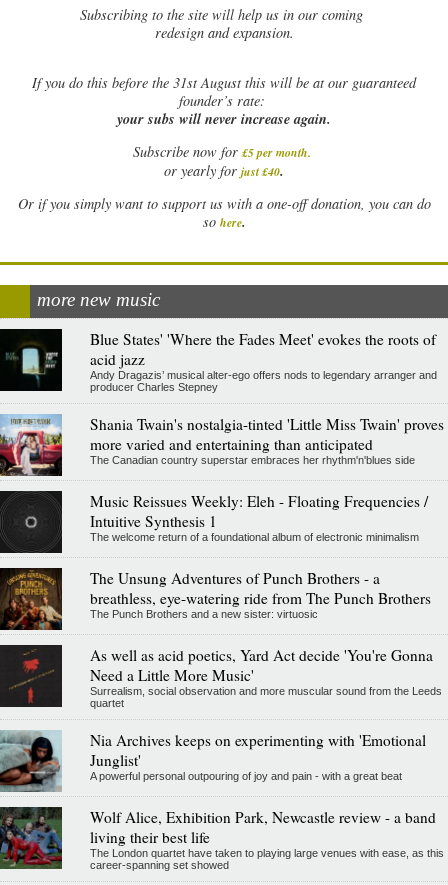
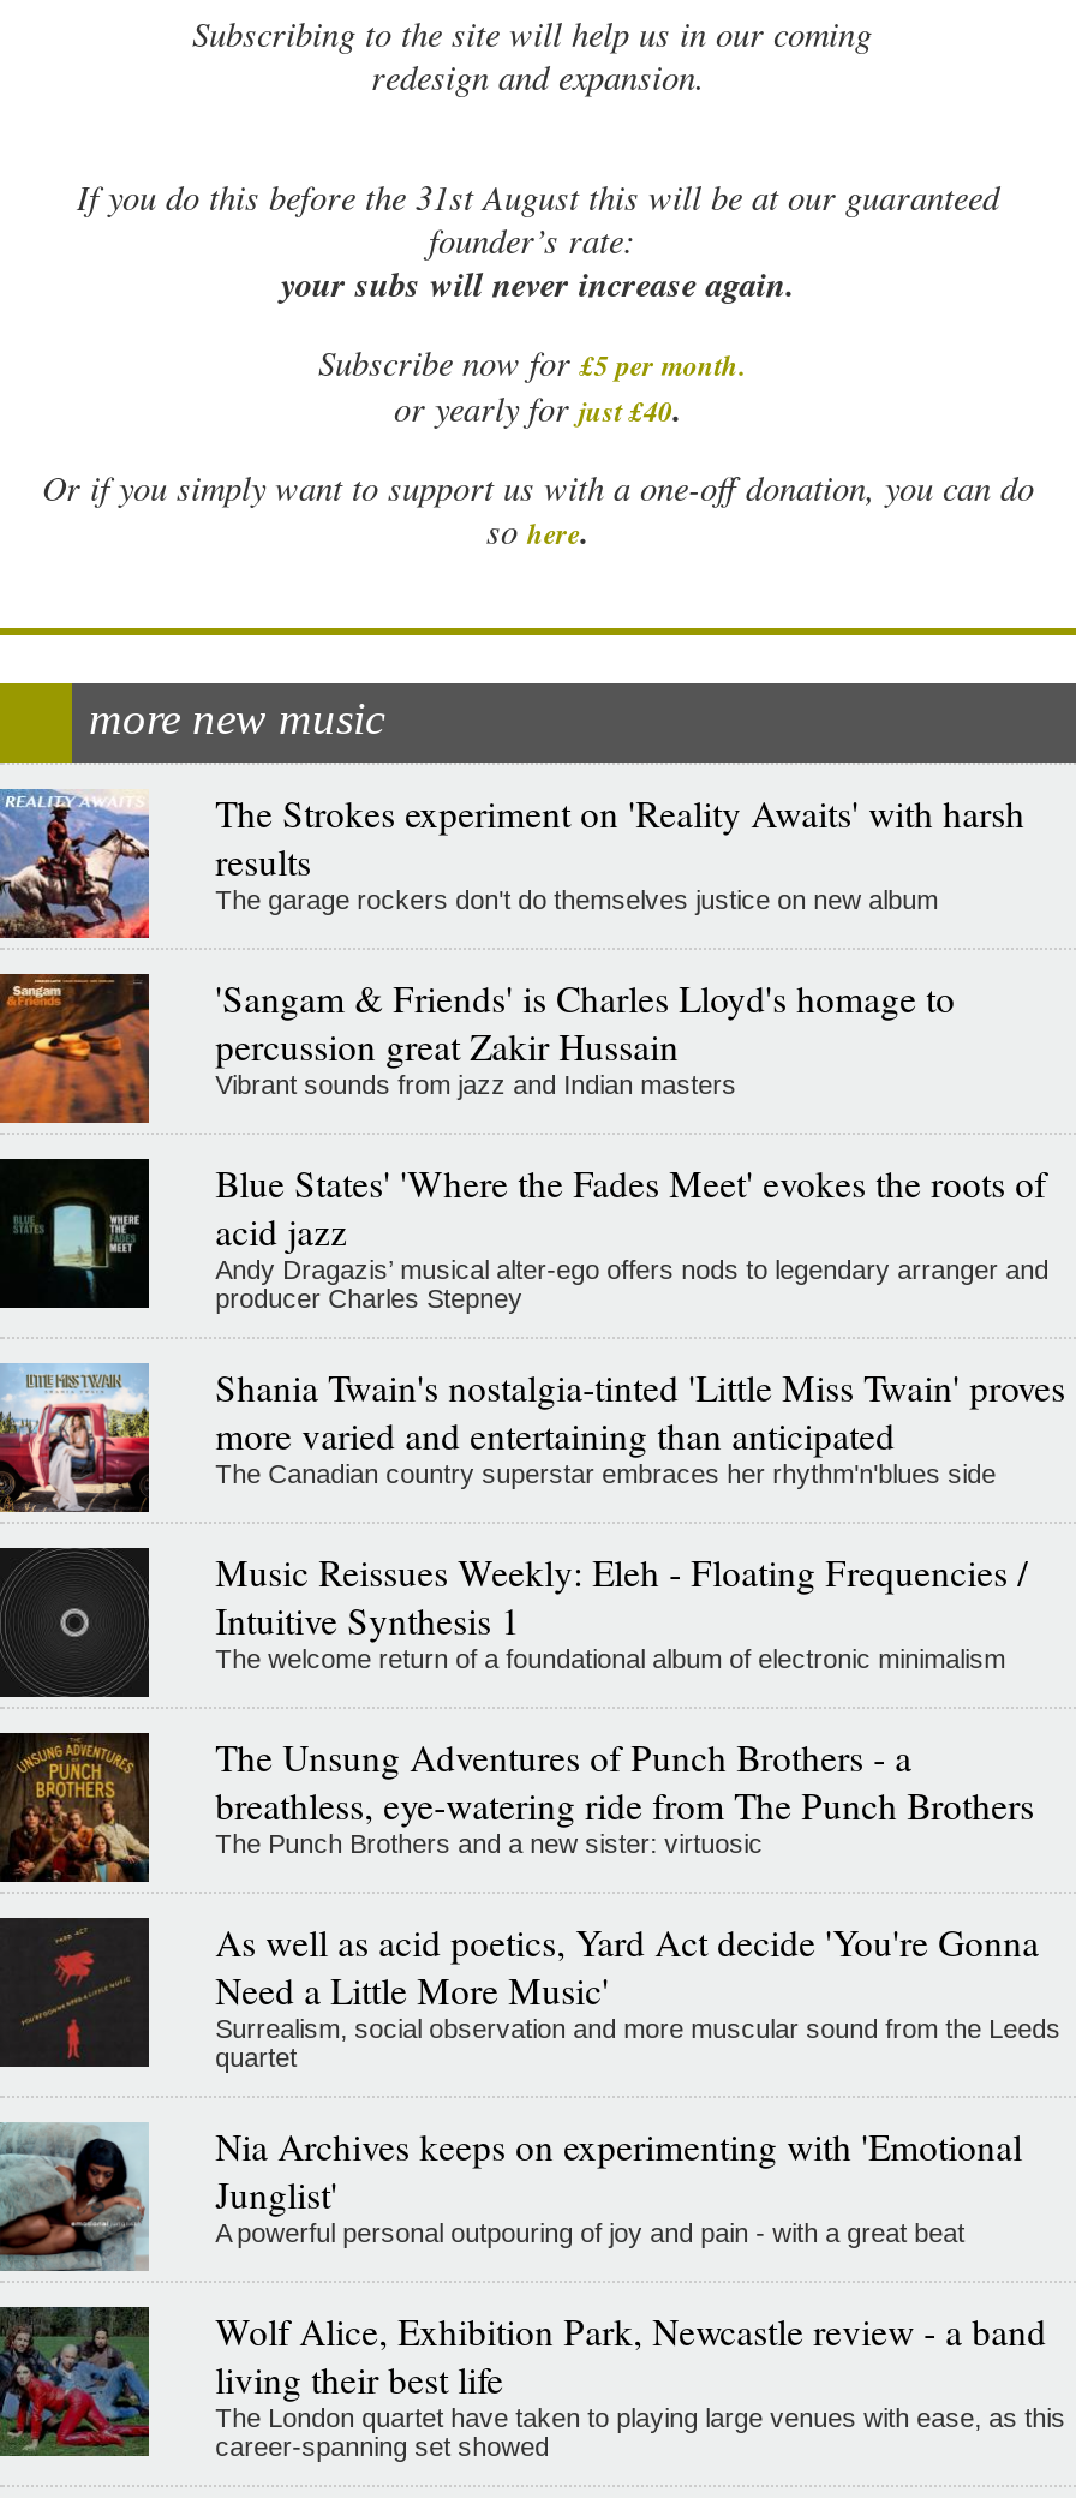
none -> [7,787,1025,1100] [image] | The Strokes experiment on 'Reality Awaits' with harsh | results | The garage rockers don't do themselves justice on new album | 'Sangam & Friends' is Charles Lloyd's homage to | percussion great Zakir Hussain | Vibrant sounds from jazz and Indian masters
none -> [7,972,151,1133] [image]

